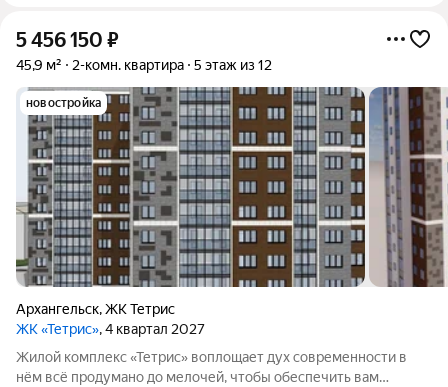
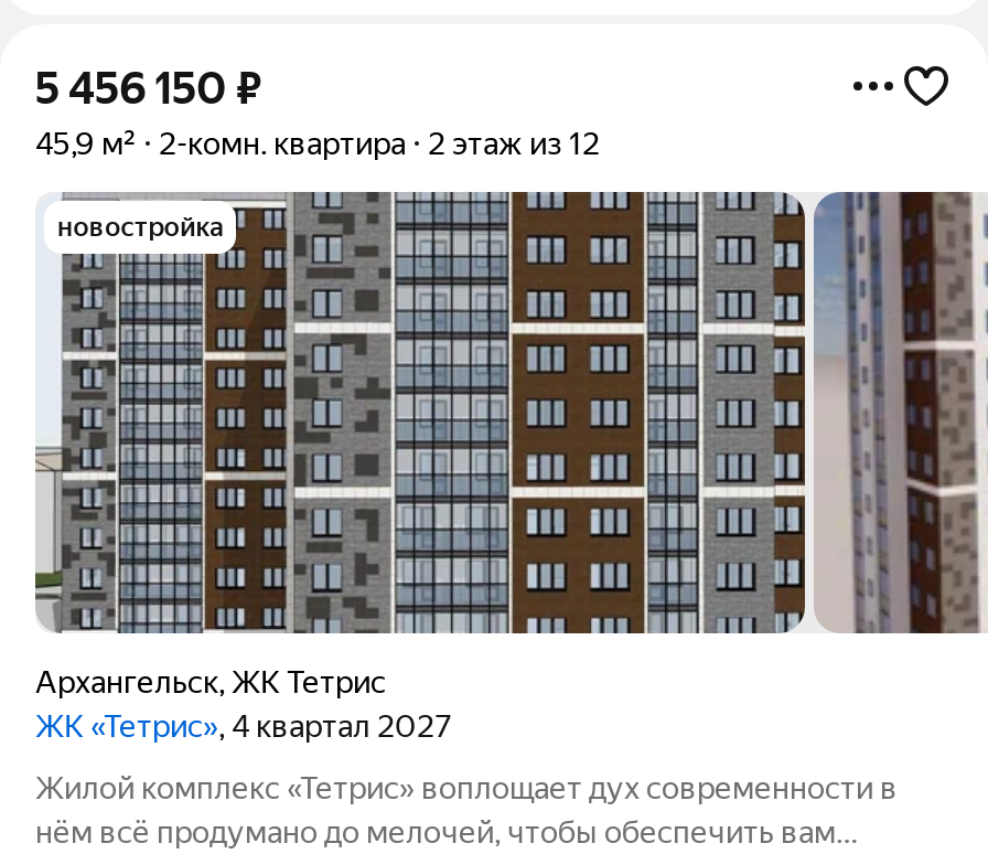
[16,57,272,73] 45,9 м² 2-комн. квартира 5 этаж из 12 -> [35,125,600,161] 45,9 м² 2-комн. квартира 2 этаж из 12

